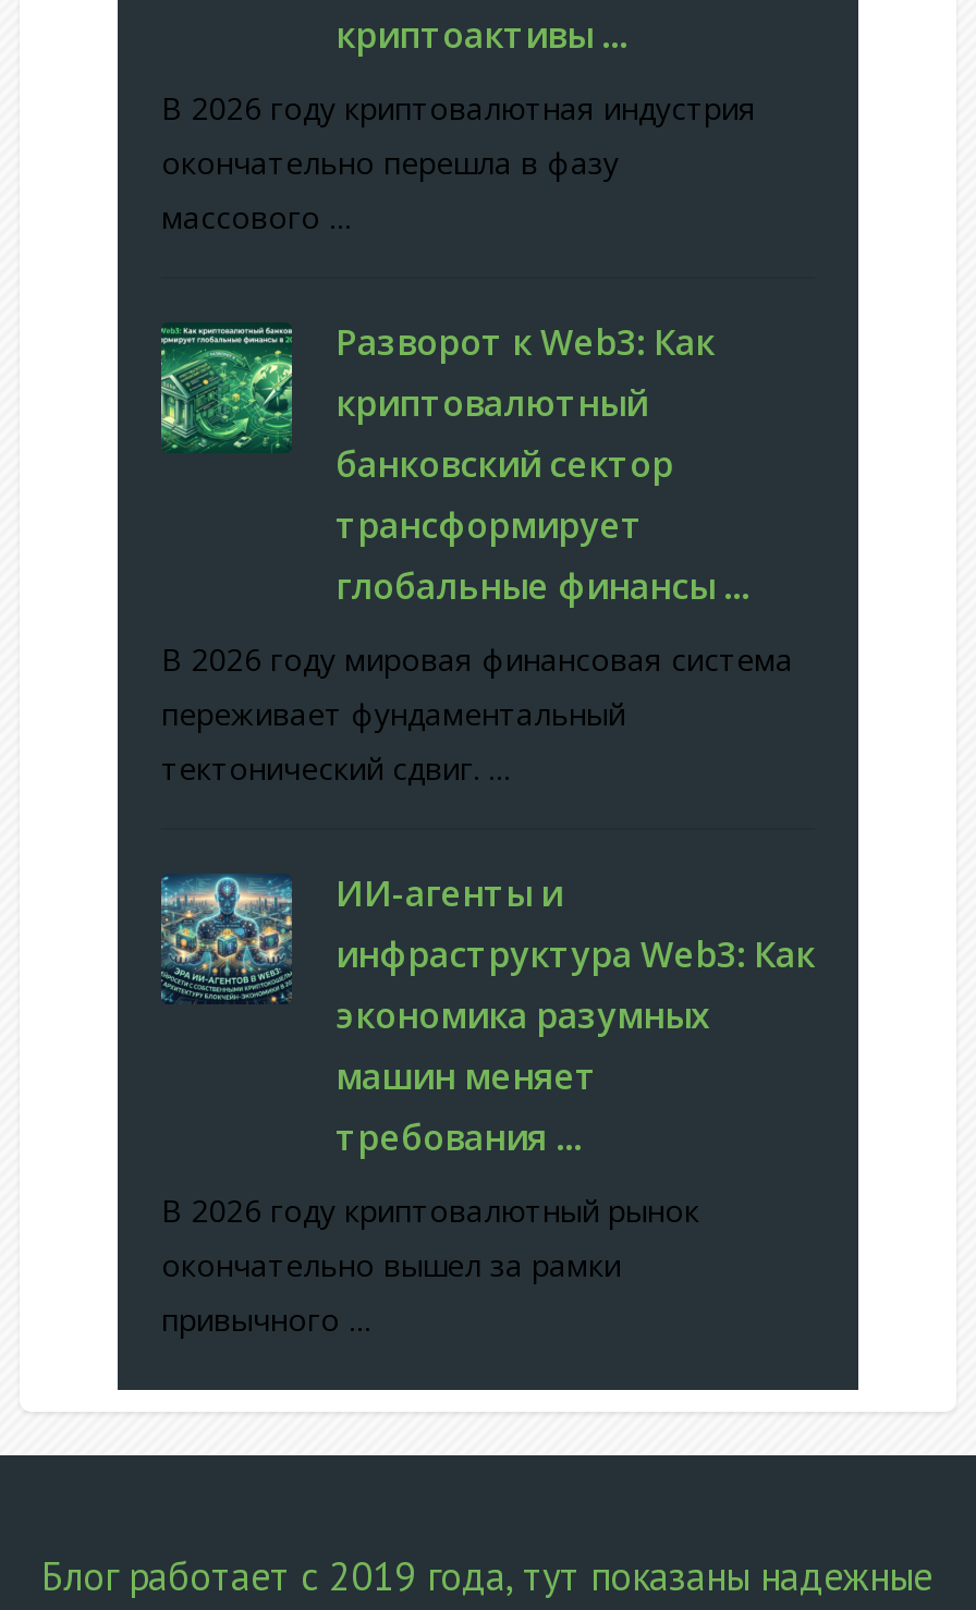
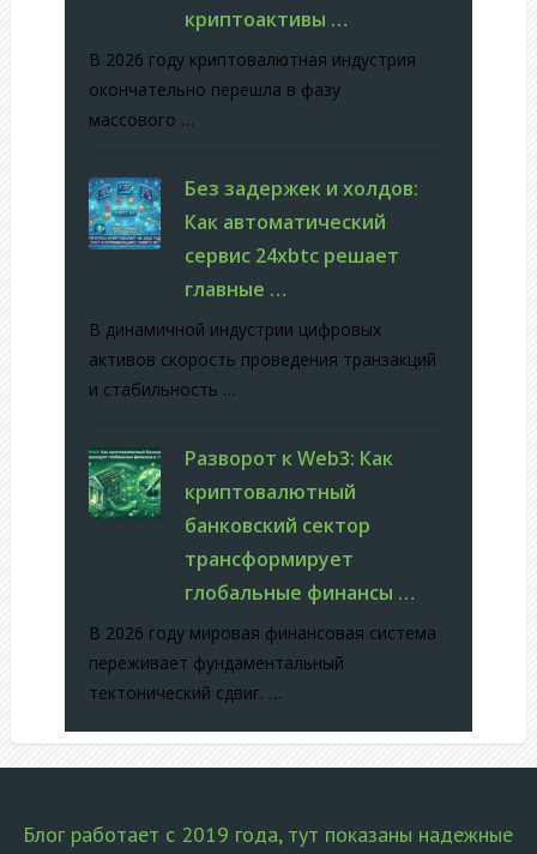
none -> [89,175,436,400] [image] | Без задержек и холдов: | Как автоматический | сервис 24xbtc решает | главные … | В динамичной индустрии цифровых | активов скорость проведения транзакций | и стабильность …
moved [157,318,793,788] -> [86,445,436,704]: [image] | Разворот к Web3: Как | криптовалютный | ... | переживает фундаментальный | тектонический сдвиг. …
[161,869,815,1339] [image] | ИИ-агенты и | инфраструктура Web3: Как | экономика разумных | машин меняет | требования … | В 2026 году криптовалютный рынок | окончательно вышел за рамки | привычного … -> none

